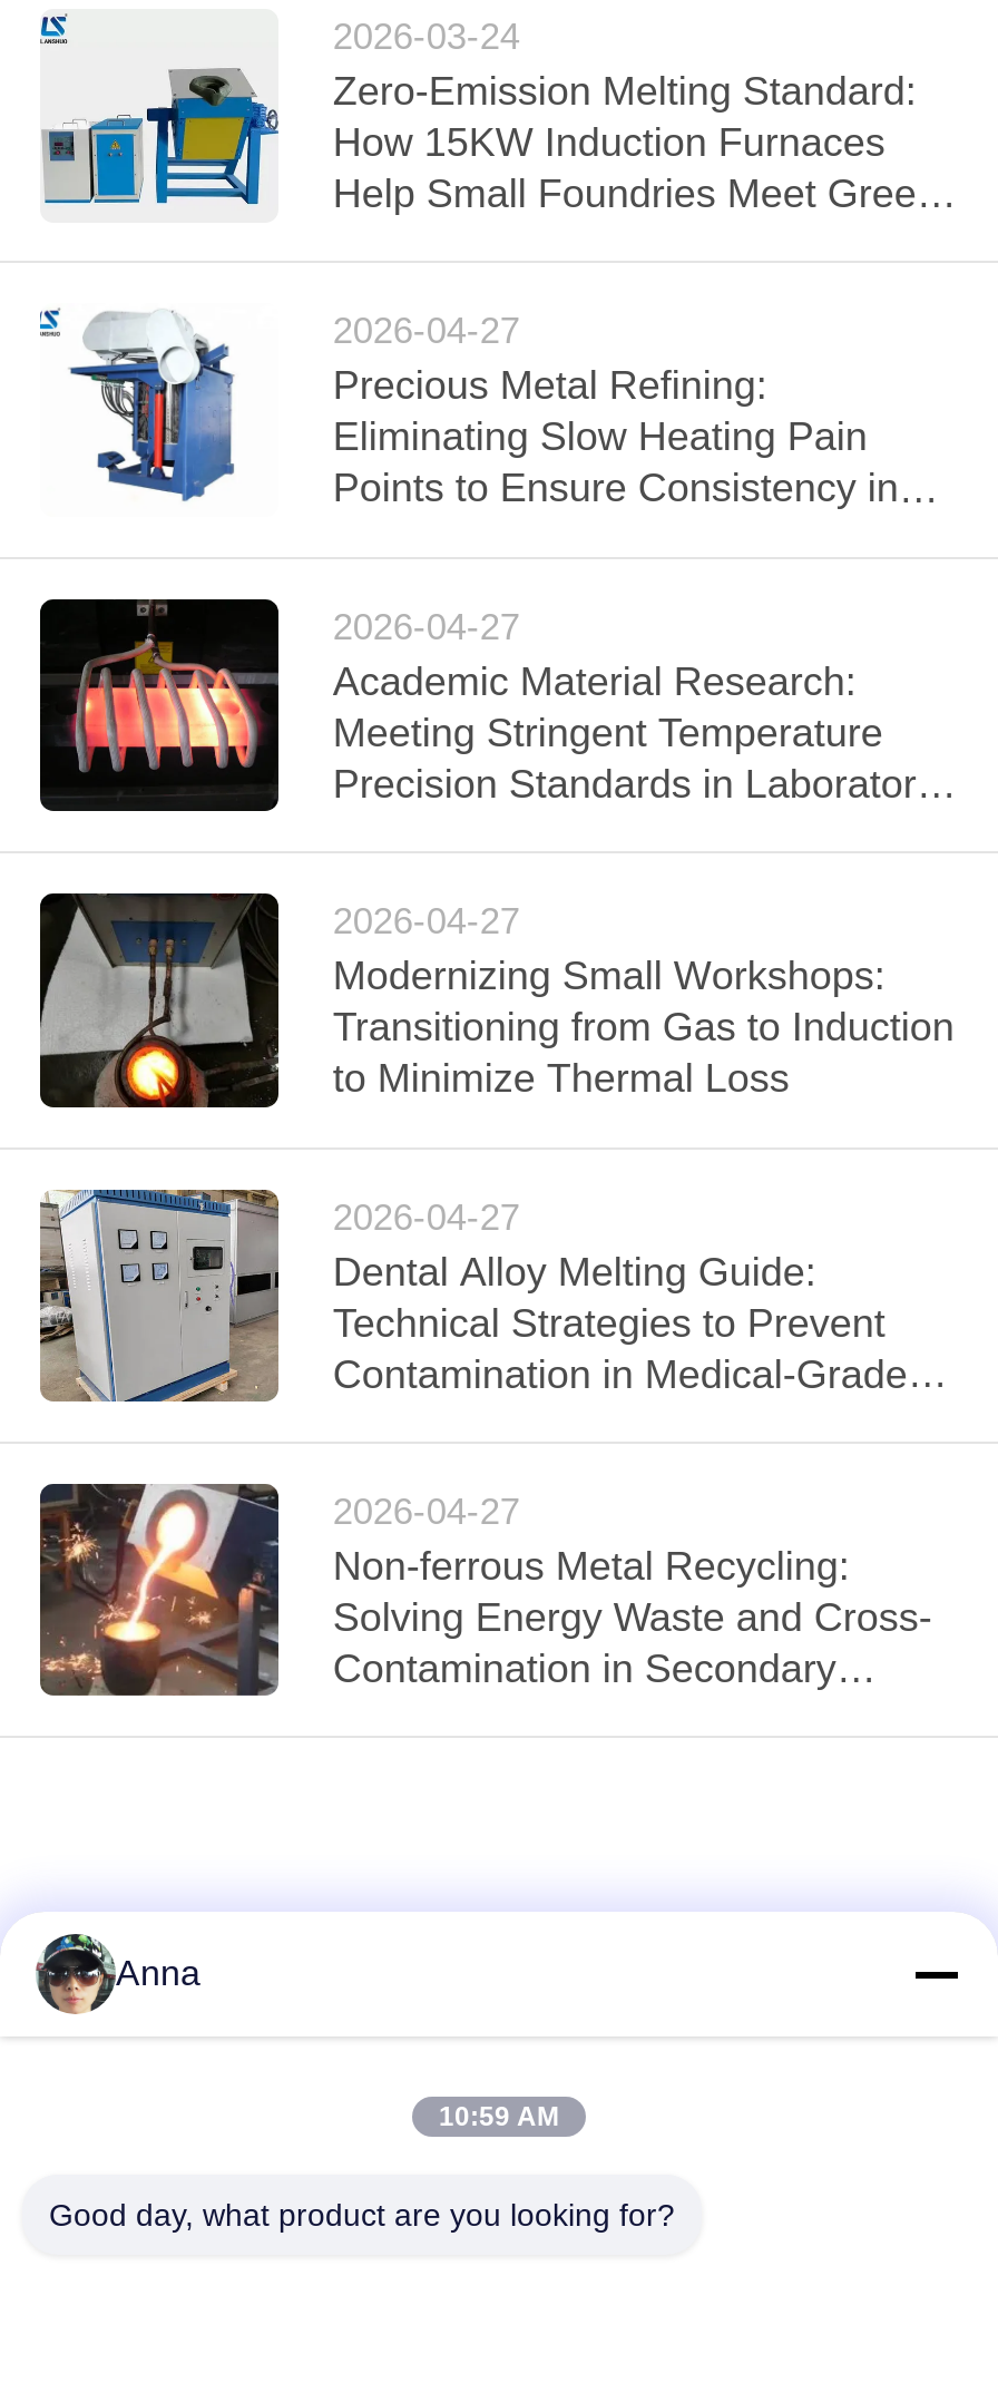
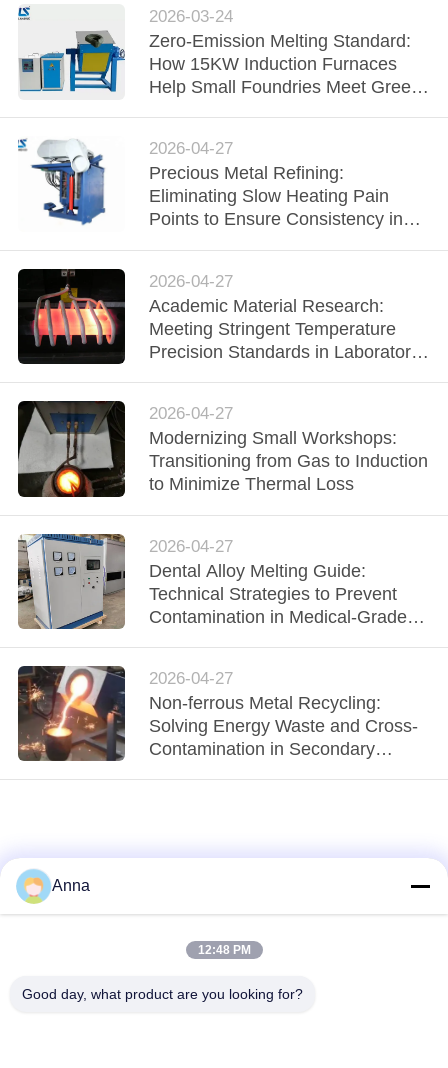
[36,1932,109,2014] [image] -> [16,868,49,904] [image]
[439,2101,559,2132] 10:59 AM -> [197,943,250,957] 12:48 PM

